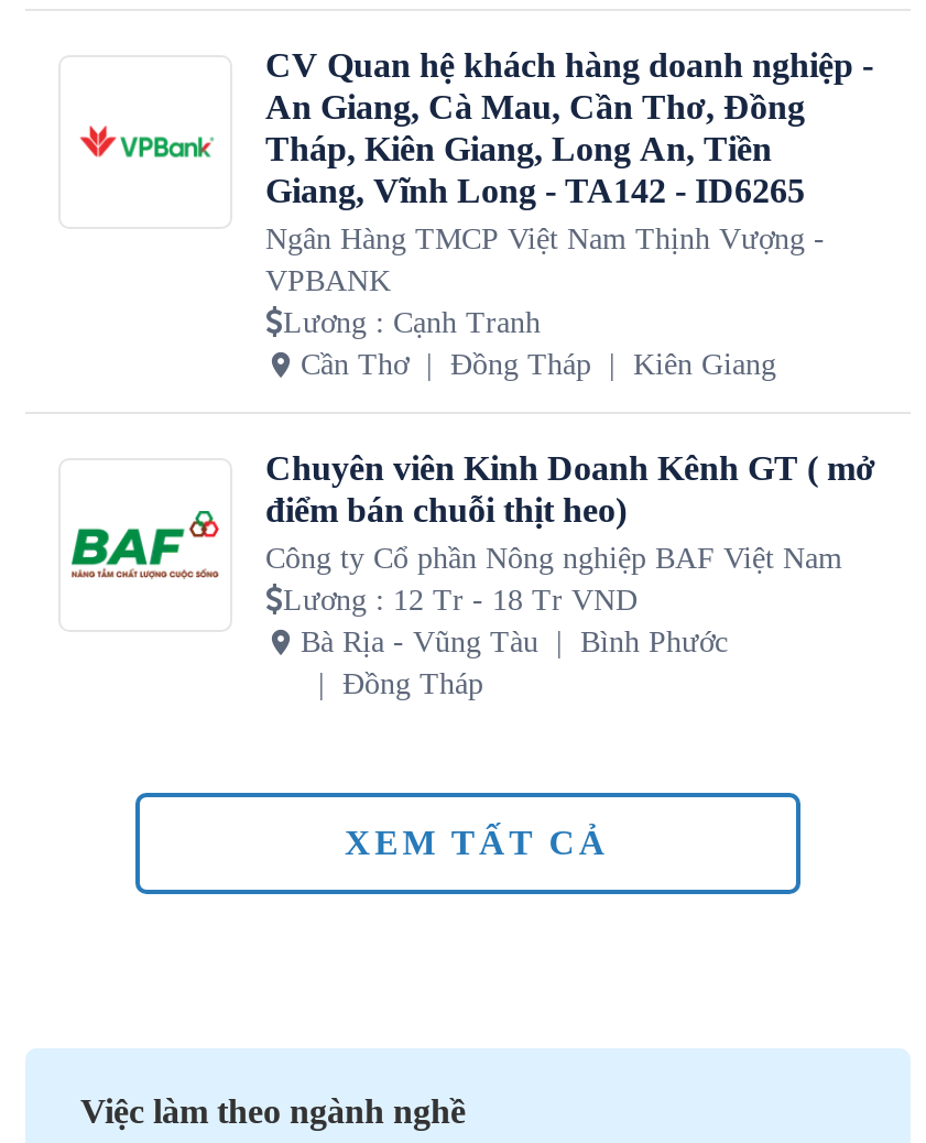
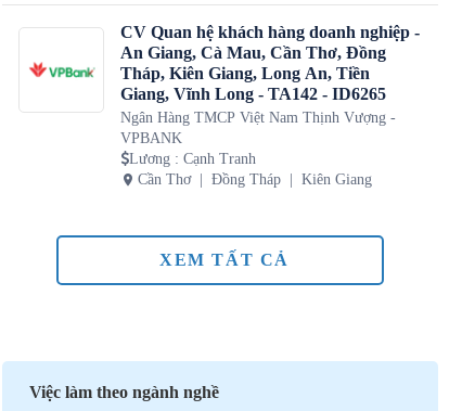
[69,449,875,700] [image] | Chuyên viên Kinh Doanh Kênh GT ( mở | điểm bán chuỗi thịt heo) | Công ty Cổ phần Nông nghiệp BAF Việt Nam | Lương: 12 Tr - 18 Tr VND | Bà Rịa - Vũng Tàu | Bình Phước | Đồng Tháp -> none

